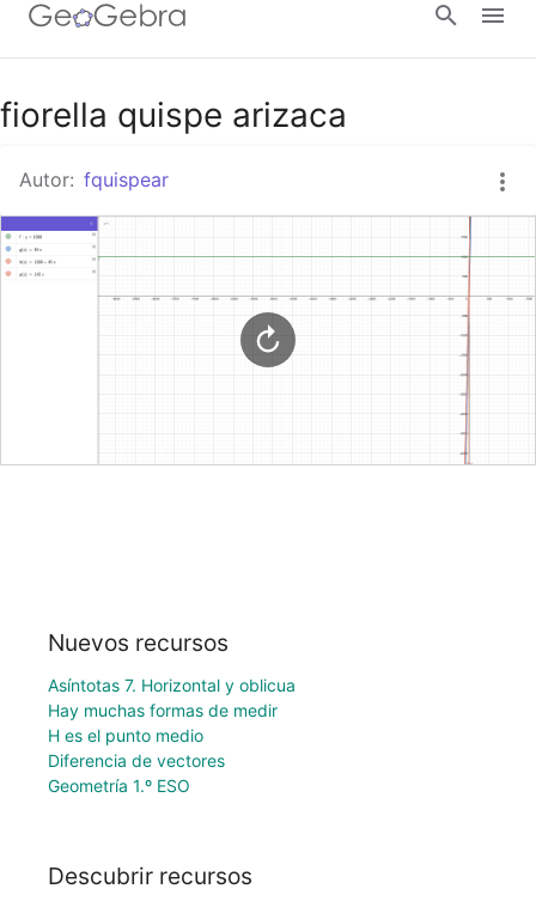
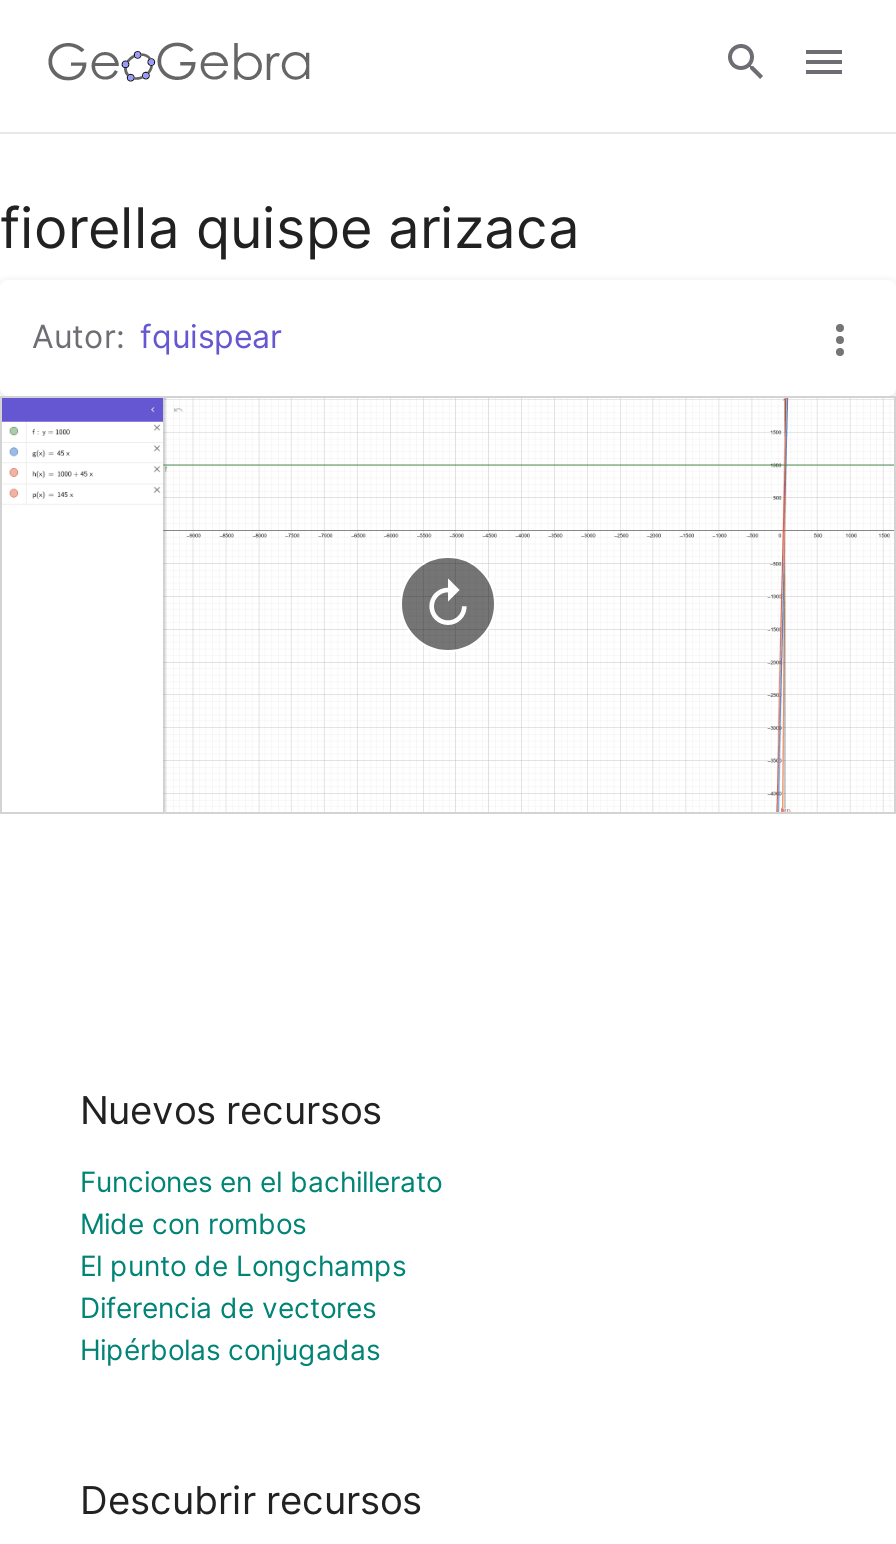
[48,675,296,745] Asíntotas 7. Horizontal y oblicua | Hay muchas formas de medir | H es el punto medio -> [80,1164,442,1282] Funciones en el bachillerato | Mide con rombos | El punto de Longchamps
[48,775,190,795] Geometría 1.º ESO -> [80,1332,380,1366] Hipérbolas conjugadas

